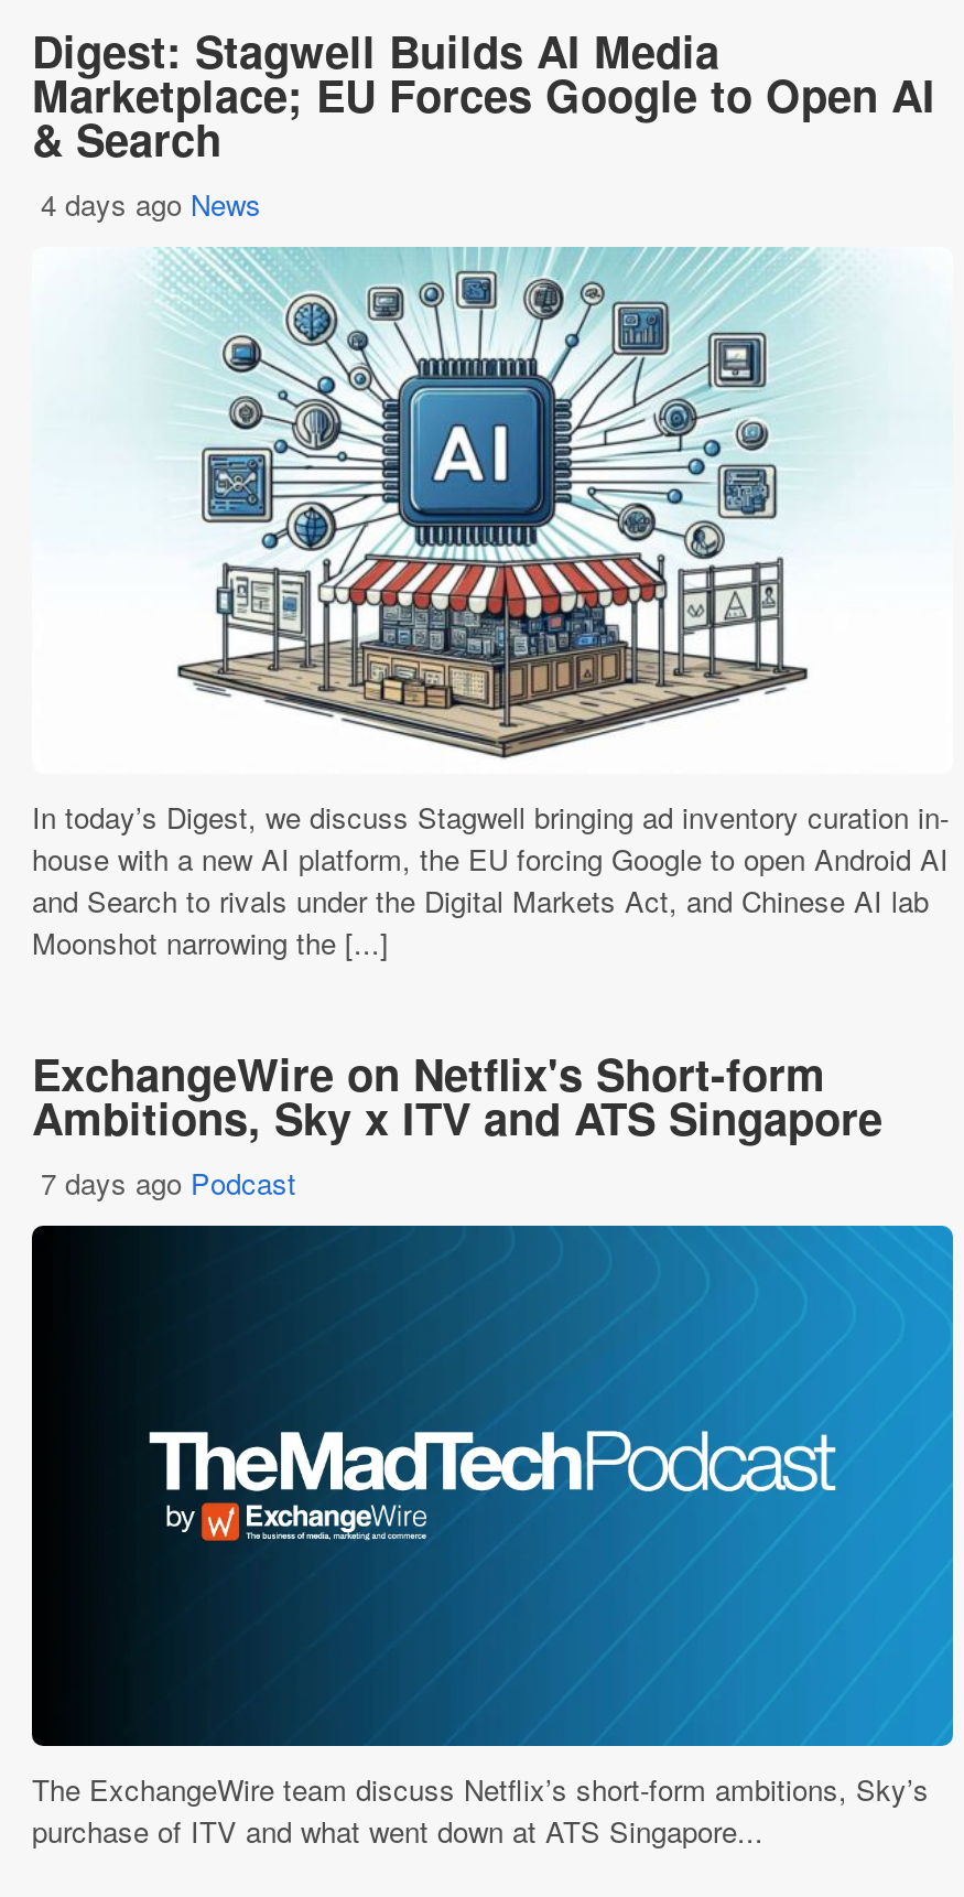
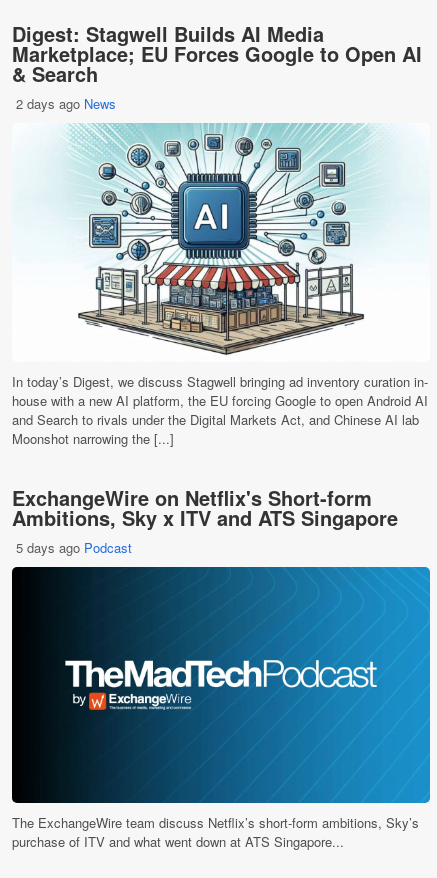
[41,183,261,225] 4 days ago News -> [16,94,116,113] 2 days ago News
[41,1162,296,1204] 7 days ago Podcast -> [16,538,132,557] 5 days ago Podcast

